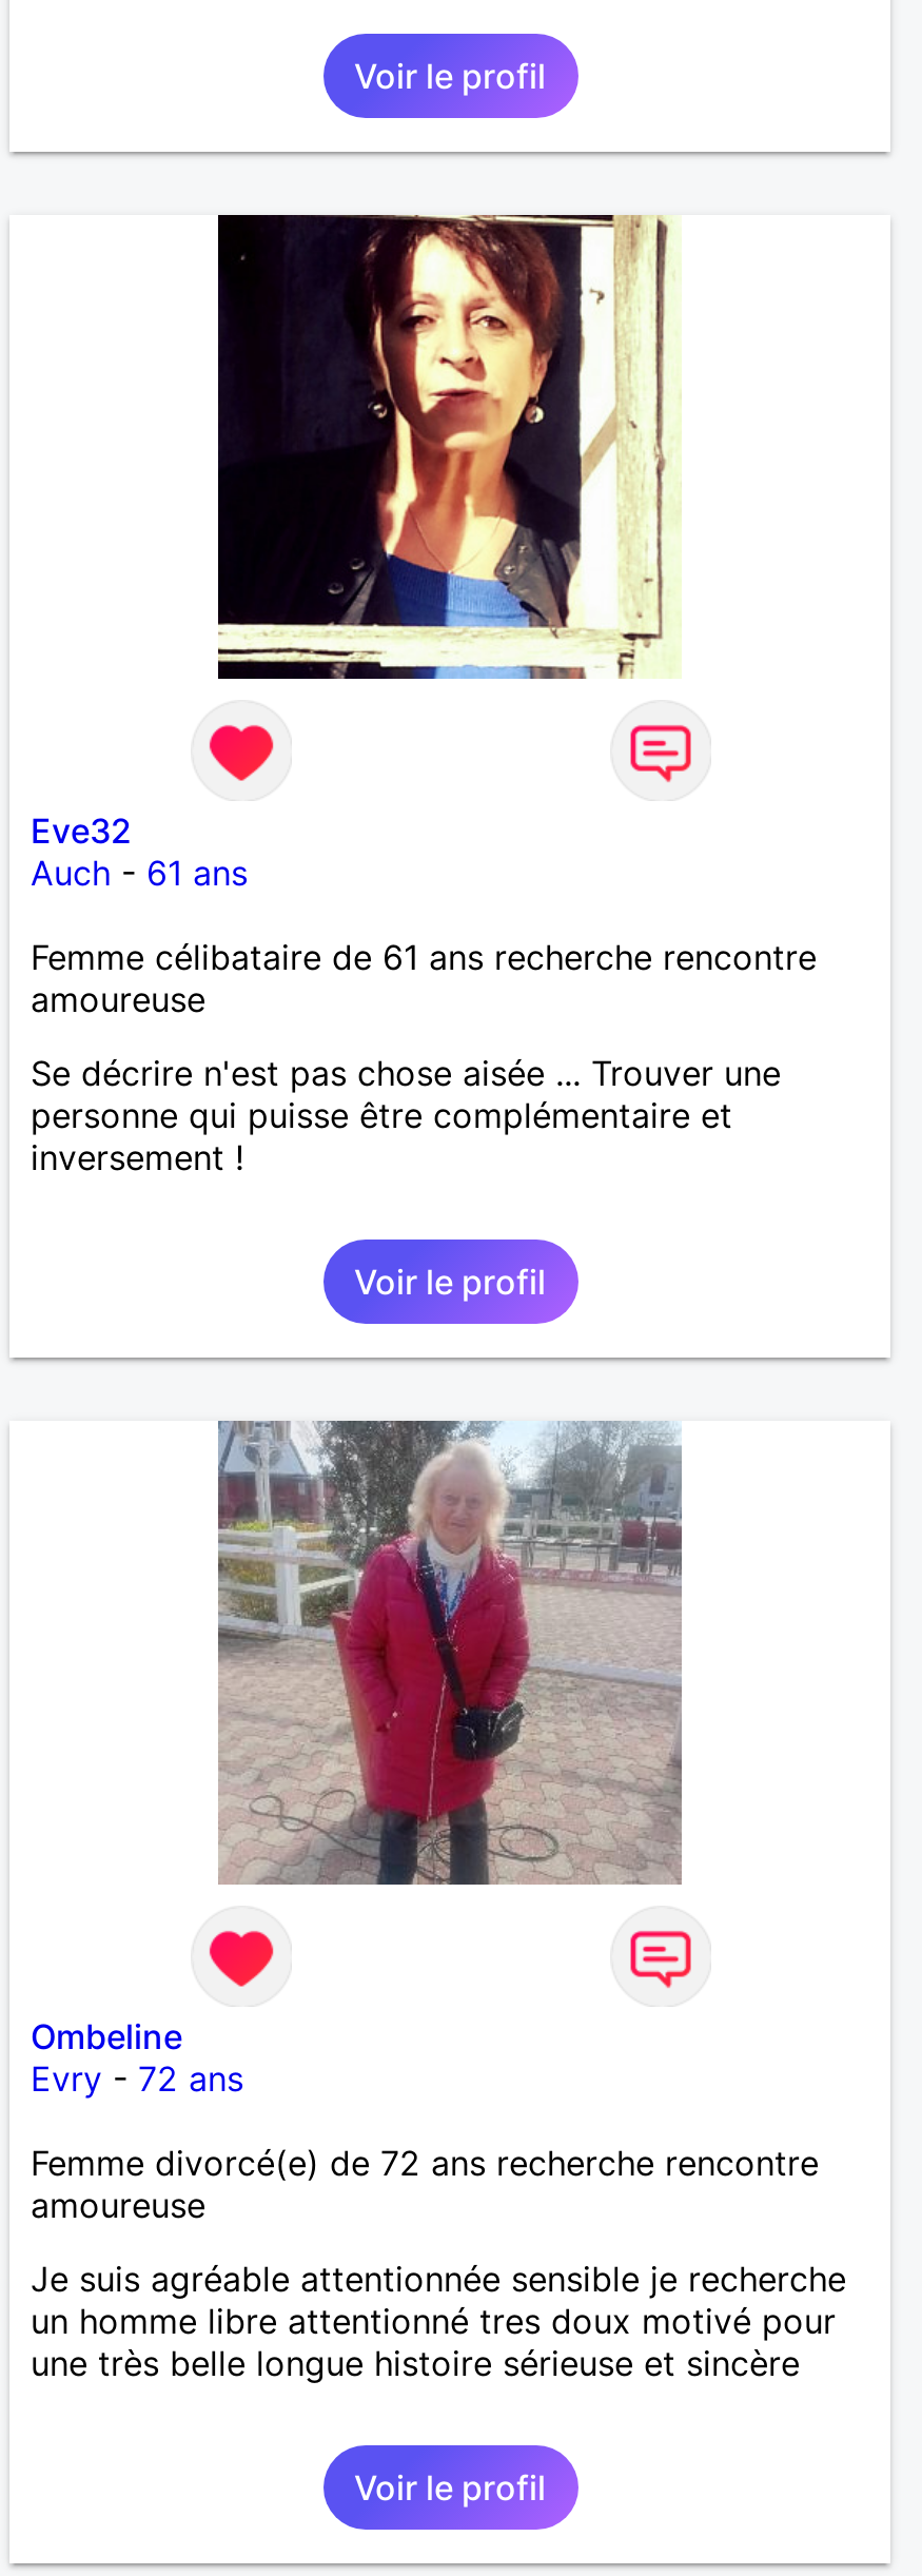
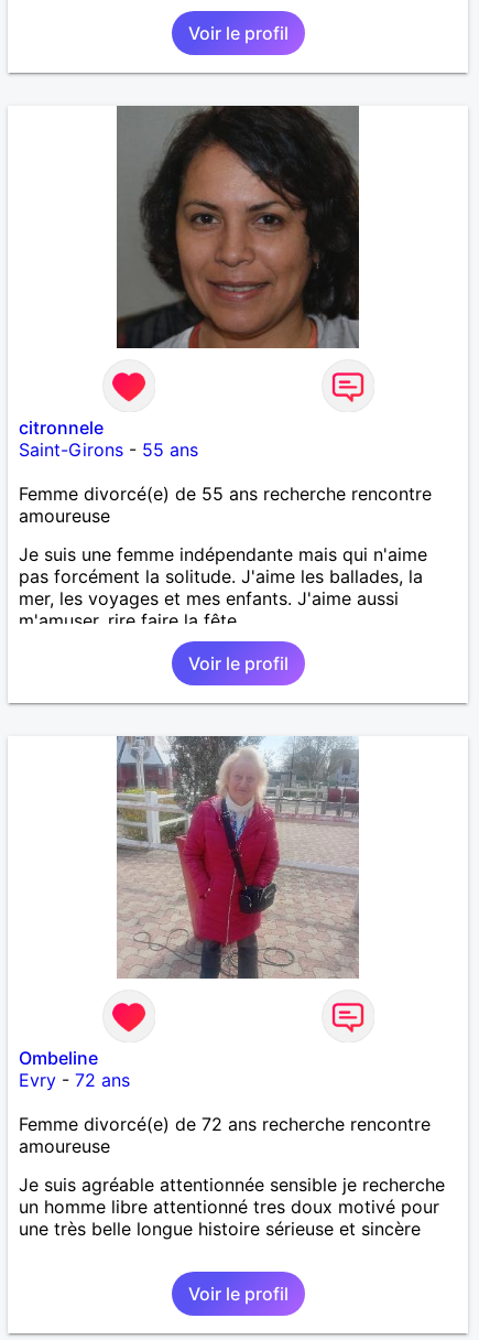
[216,213,682,681] [image] -> [116,105,360,349] [image]
[31,809,248,894] Eve32 | Auch - 61 ans -> [19,416,198,461] citronnele | Saint-Girons - 55 ans
[31,936,817,978] Femme célibataire de 61 ans recherche rencontre -> [19,483,432,505] Femme divorcé(e) de 55 ans recherche rencontre
[31,1052,781,1178] Se décrire n'est pas chose aisée ... Trouver une | personne qui puisse être complémentaire et | inversement ! -> [19,543,427,631] Je suis une femme indépendante mais qui n'aime | pas forcément la solitude. J'aime les ballades, la | mer, les voyages et mes enfants. J'aime aussi | m'amuser, rire faire la fête.

